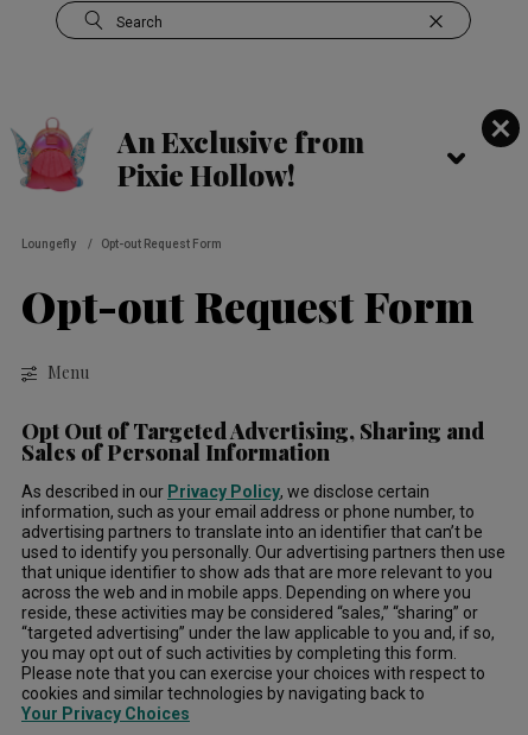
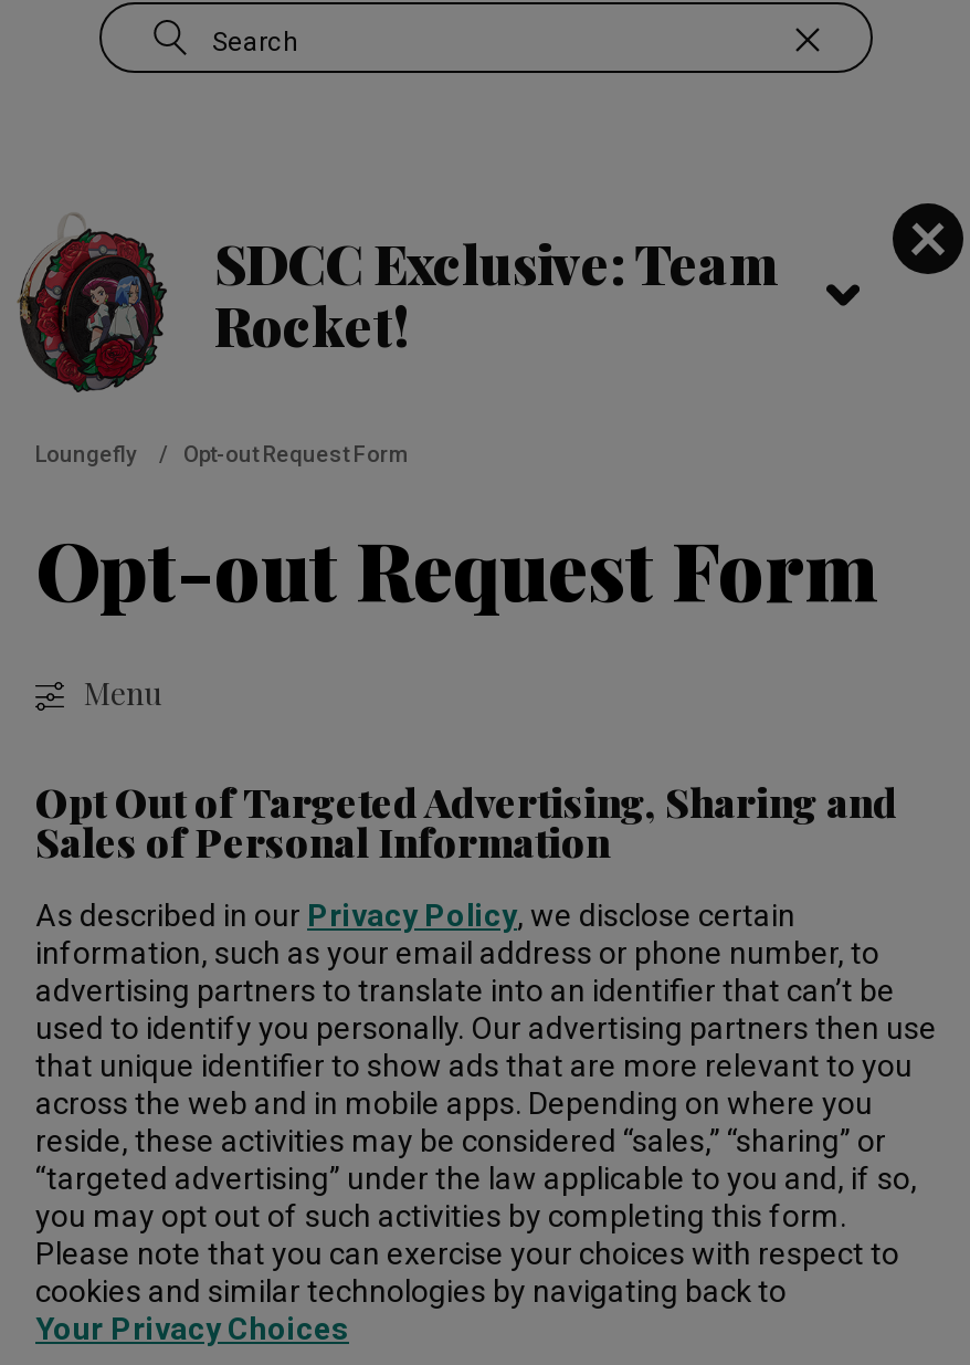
[11,118,364,210] [image] | An Exclusive from | Pixie Hollow! -> [15,212,778,393] [image] | SDCC Exclusive: Team | Rocket!

